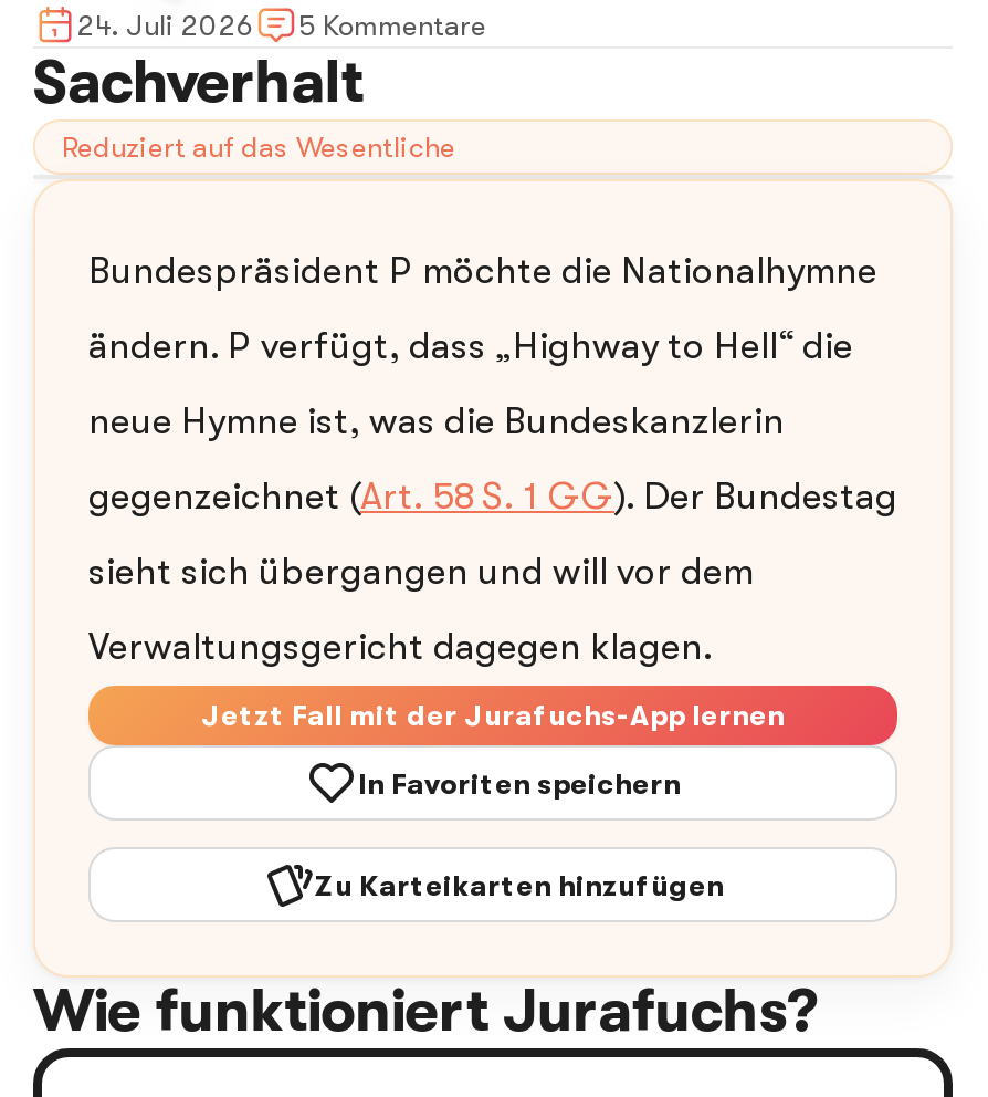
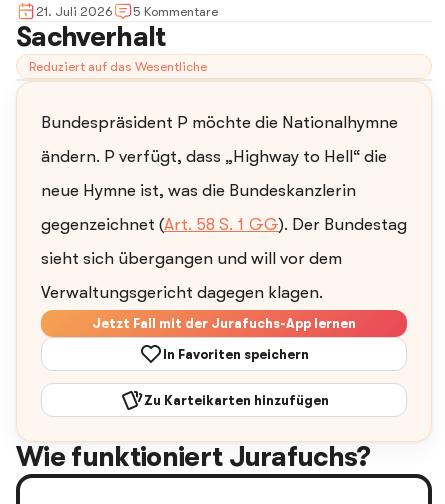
[77,8,486,41] 24. Juli 2026 5 Kommentare -> [36,3,218,18] 21. Juli 2026 5 Kommentare

